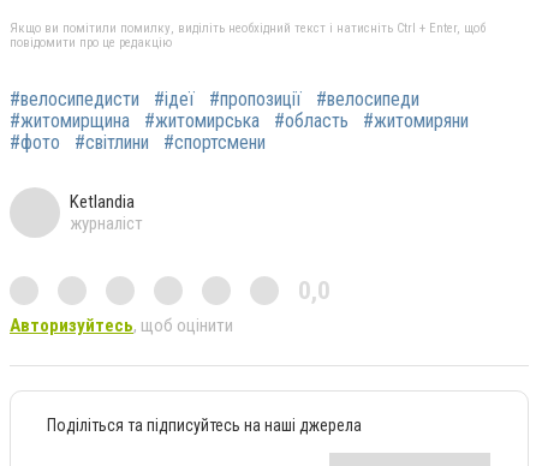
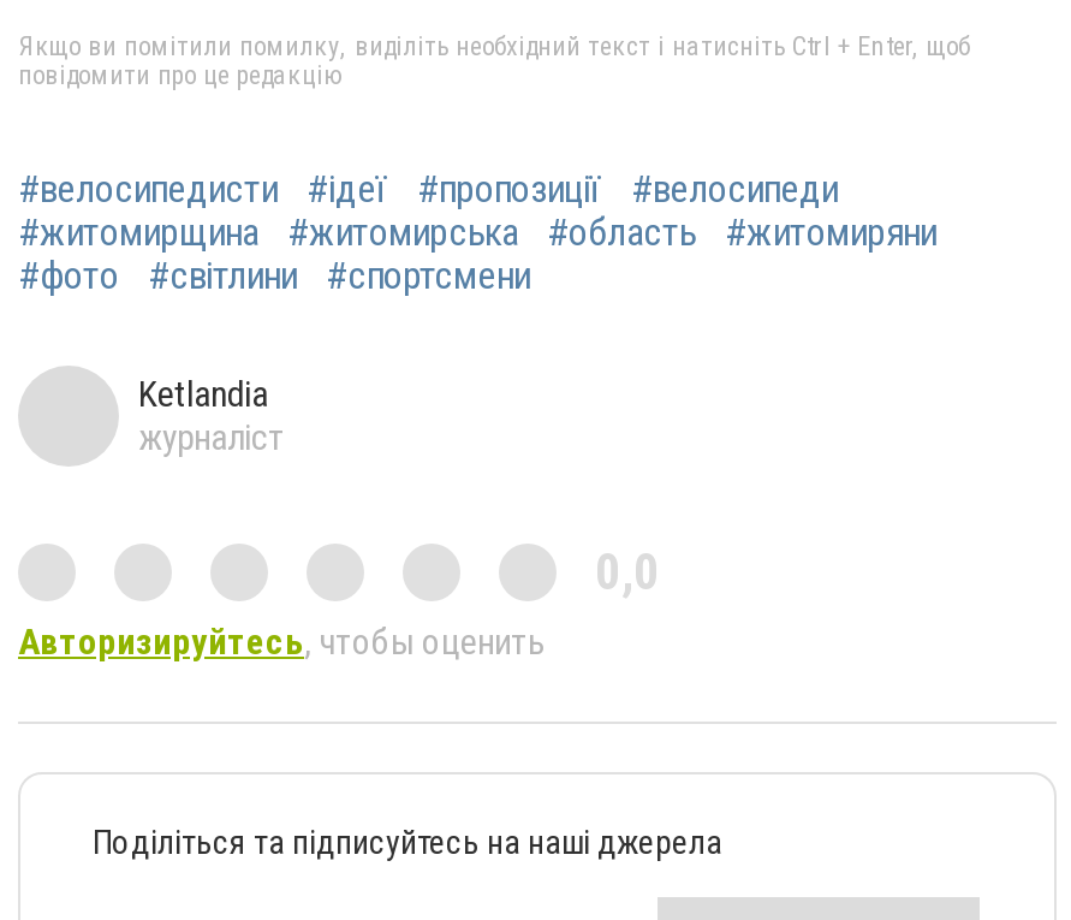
[10,315,233,337] Авторизуйтесь, щоб оцінити -> [18,621,545,665] Авторизируйтесь, чтобы оценить

